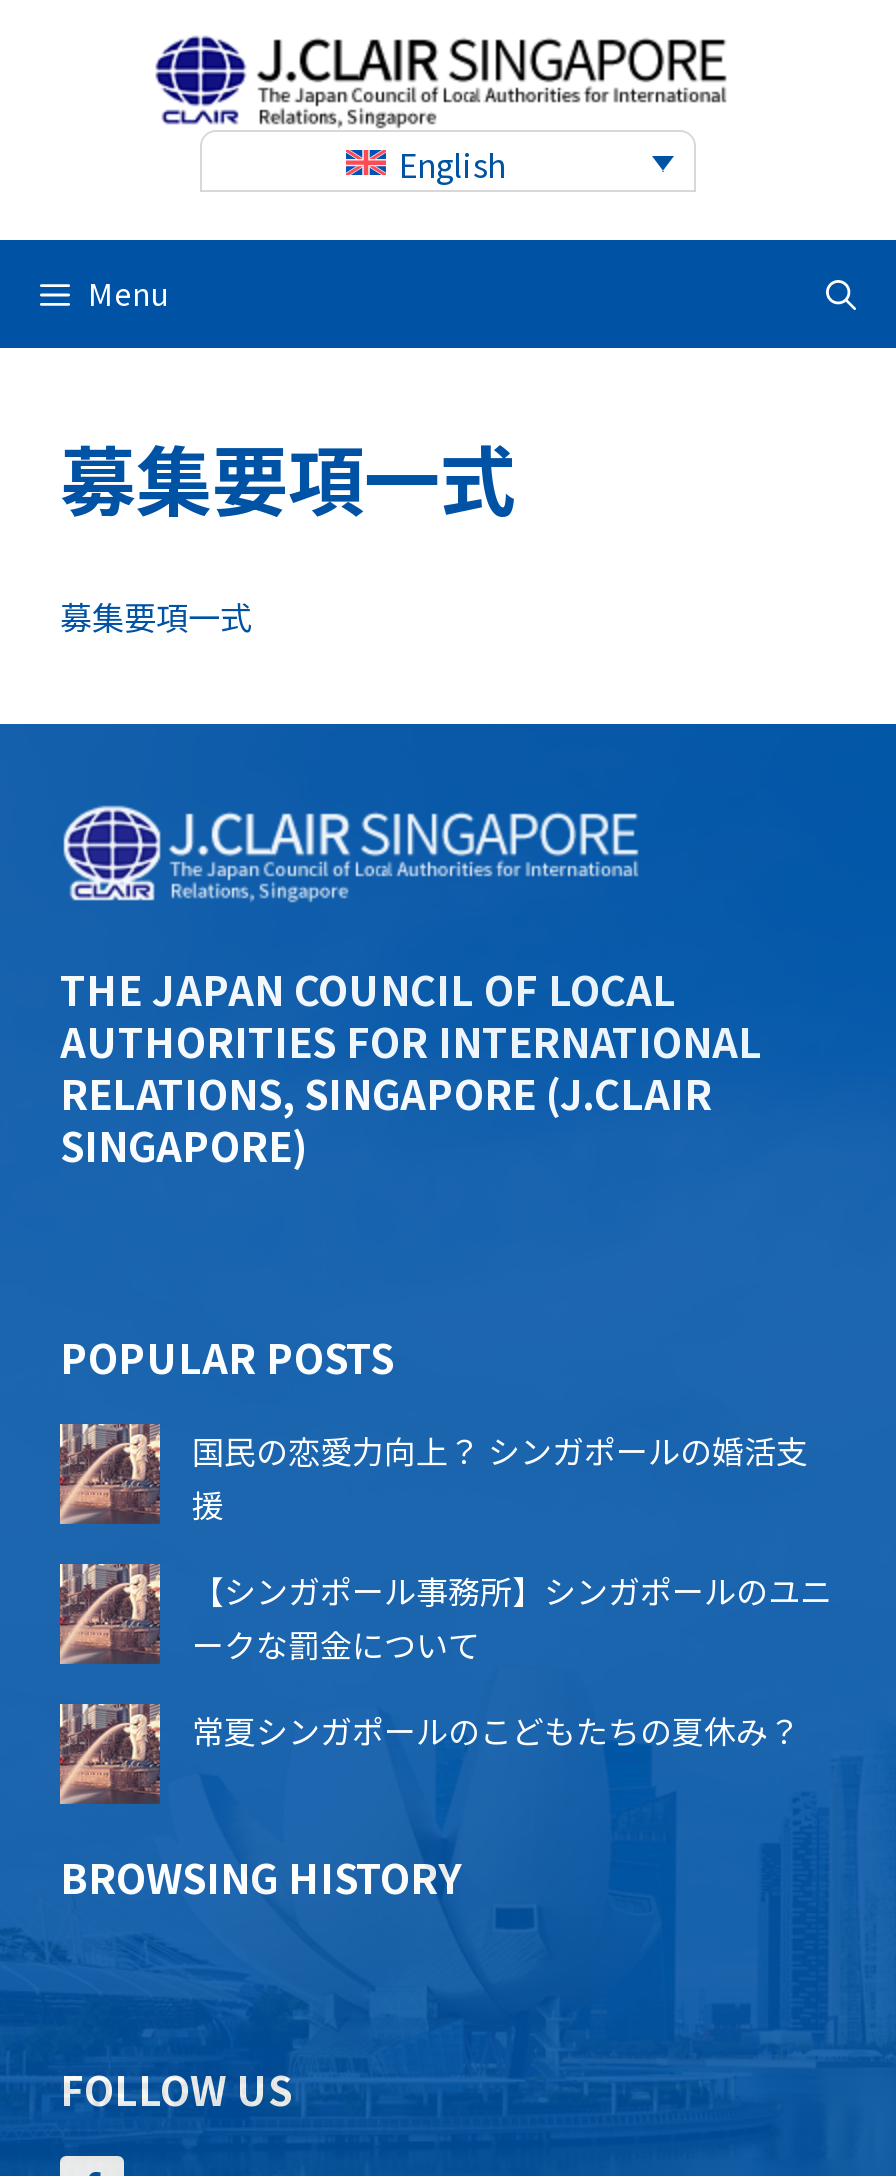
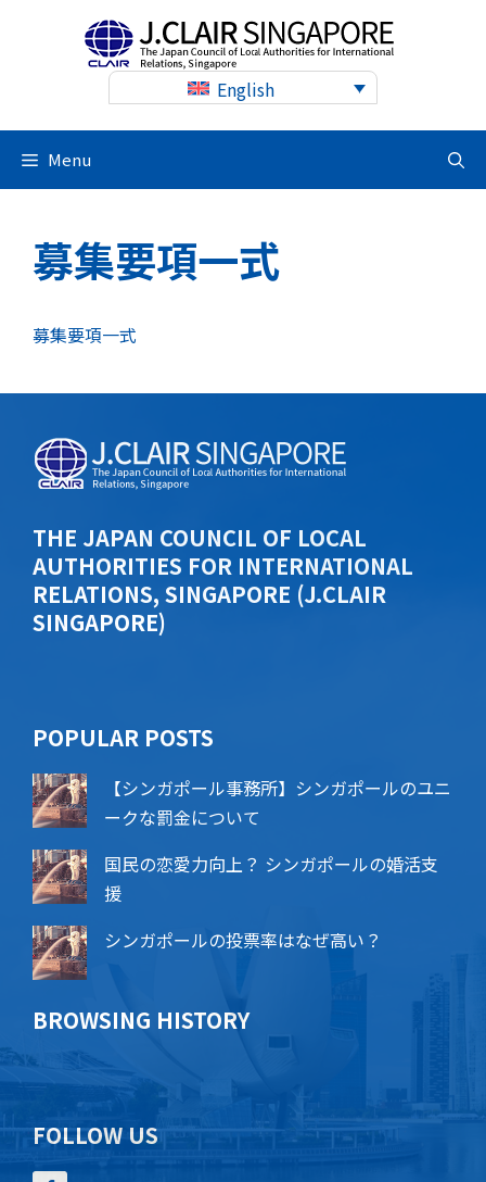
moved [192,1425,808,1527] -> [104,850,438,906]: 国民の恋愛力向上？ シンガポールの婚活支 | 援
moved [56,1560,832,1667] -> [30,771,451,830]: [image] | 【シンガポール事務所】シンガポールのユニ | ークな罰金について
[192,1705,800,1753] 常夏シンガポールのこどもたちの夏休み？ -> [104,926,382,952] シンガポールの投票率はなぜ高い？

